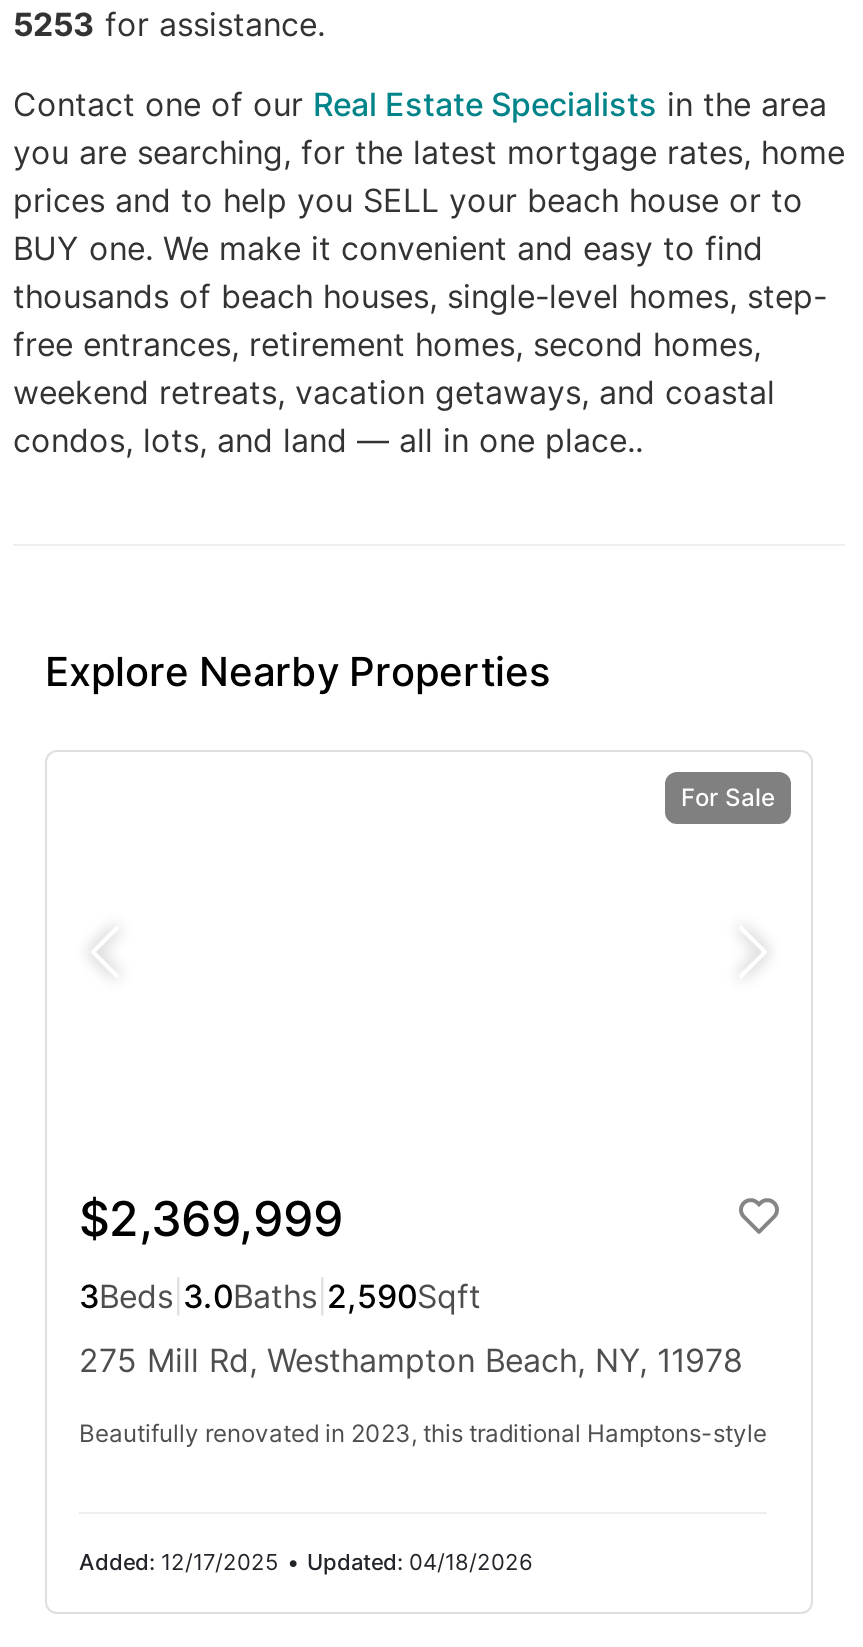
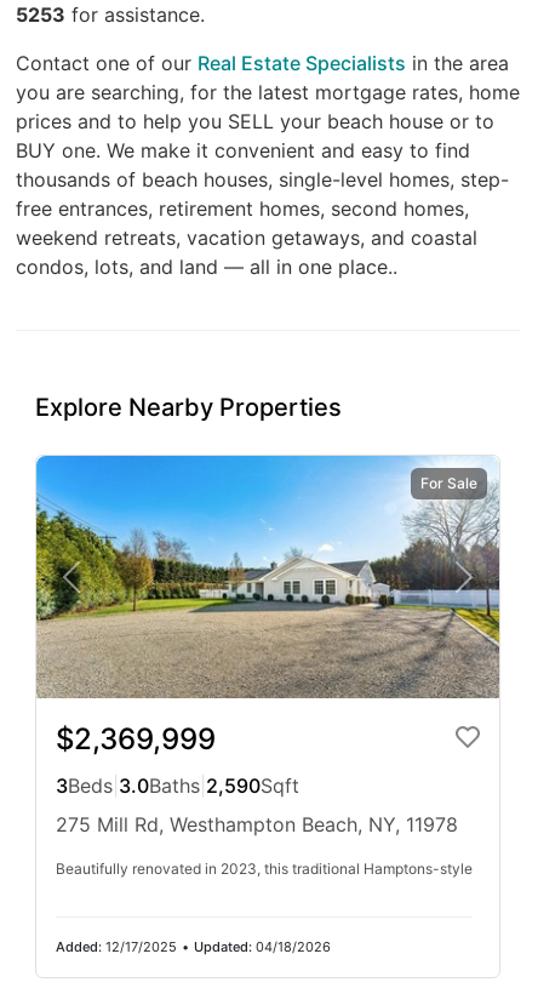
none -> [35,455,500,699] [image]

